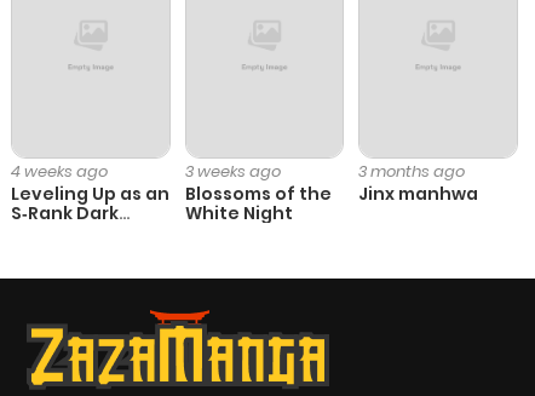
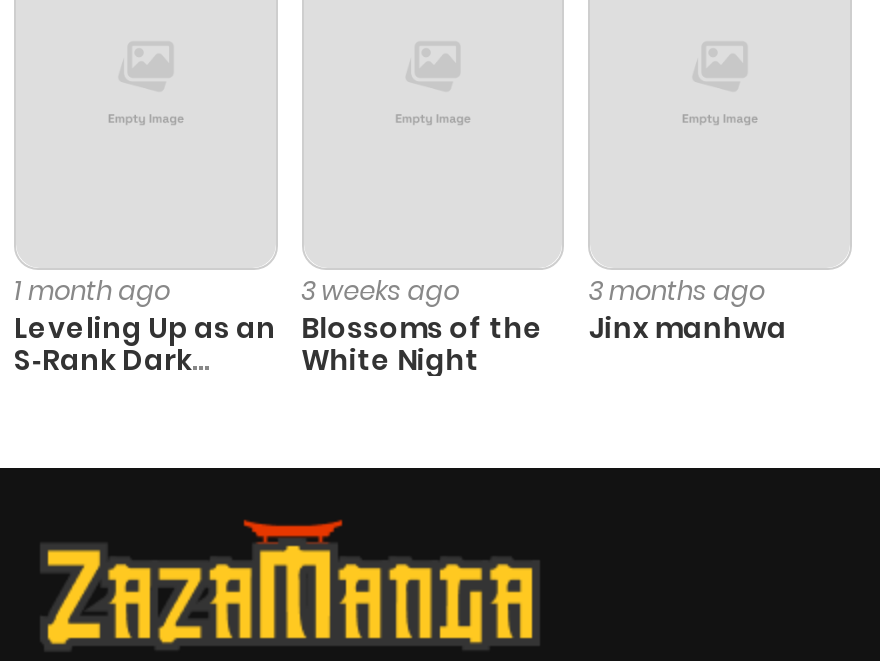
[11,160,108,183] 4 weeks ago -> [14,272,170,310] 1 month ago

